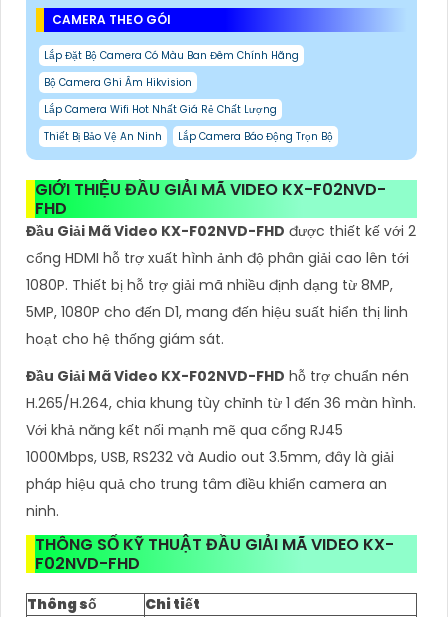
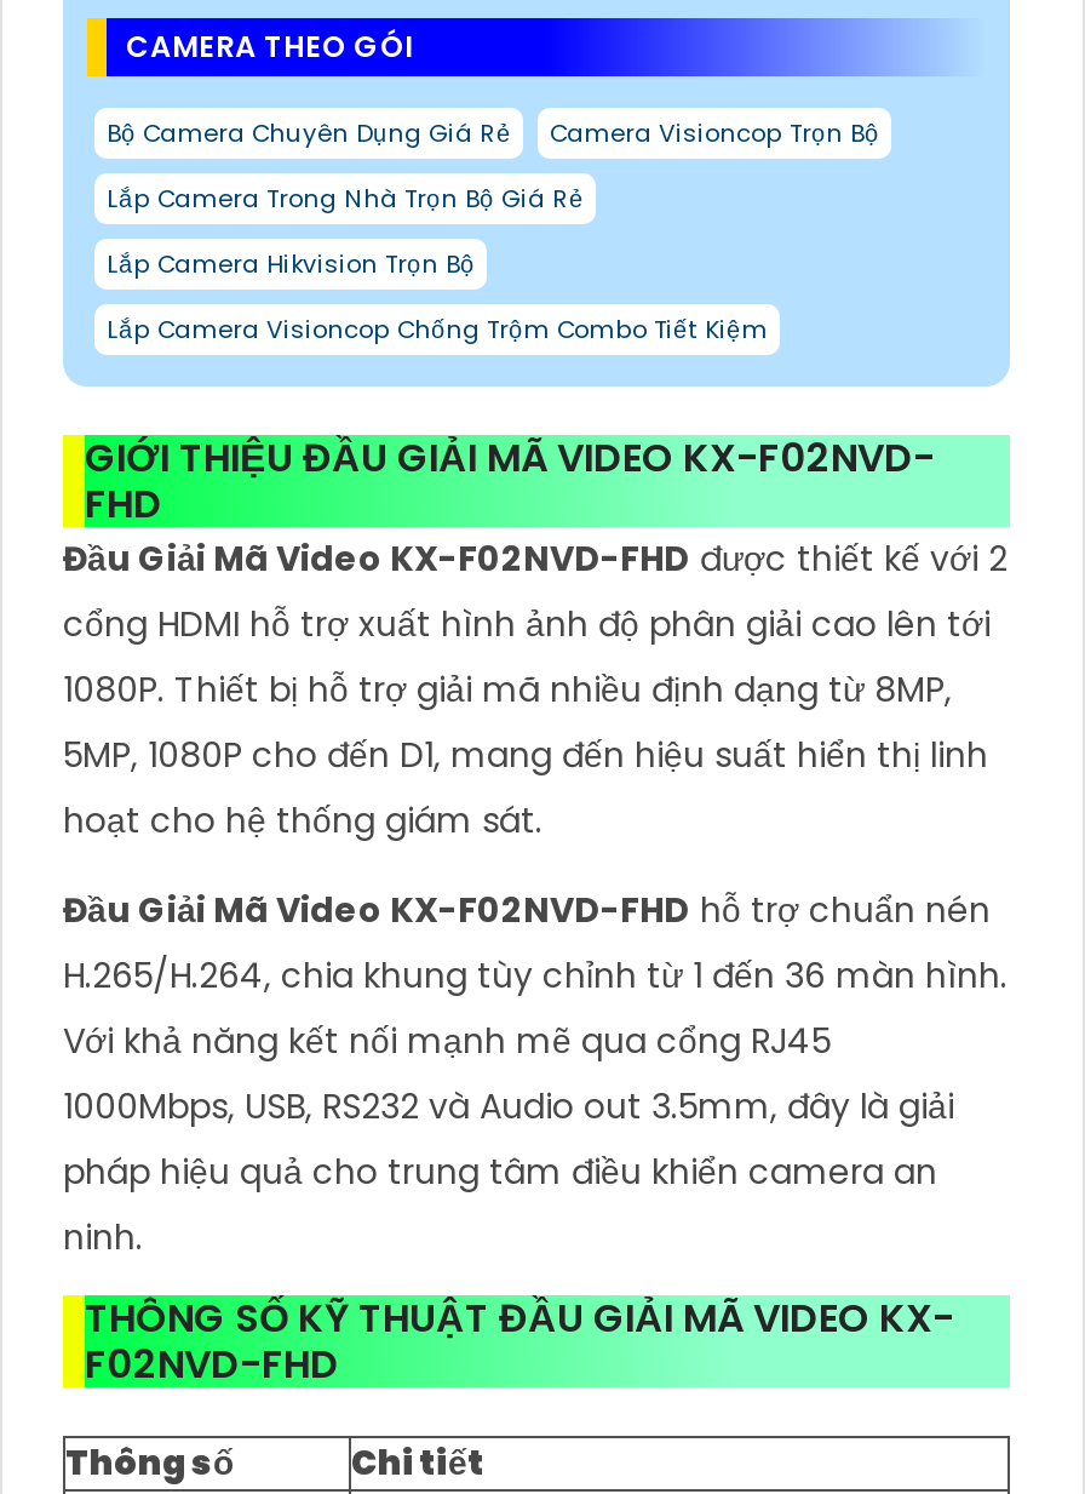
[44,48,299,63] Lắp Đặt Bộ Camera Có Màu Ban Đêm Chính Hãng -> [107,114,879,150] Bộ Camera Chuyên Dụng Giá Rẻ | Camera Visioncop Trọn Bộ
[44,75,192,90] Bộ Camera Ghi Âm Hikvision -> [107,180,584,216] Lắp Camera Trong Nhà Trọn Bộ Giá Rẻ
[44,102,277,117] Lắp Camera Wifi Hot Nhất Giá Rẻ Chất Lượng -> [107,245,475,281] Lắp Camera Hikvision Trọn Bộ
[44,129,333,144] Thiết Bị Bảo Vệ An Ninh | Lắp Camera Báo Động Trọn Bộ -> [107,310,768,347] Lắp Camera Visioncop Chống Trộm Combo Tiết Kiệm

